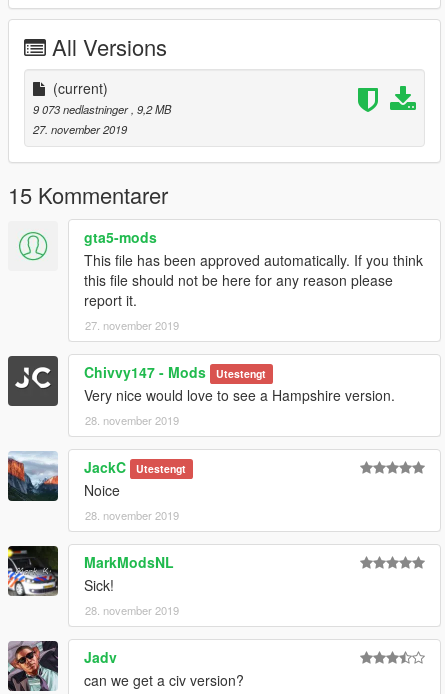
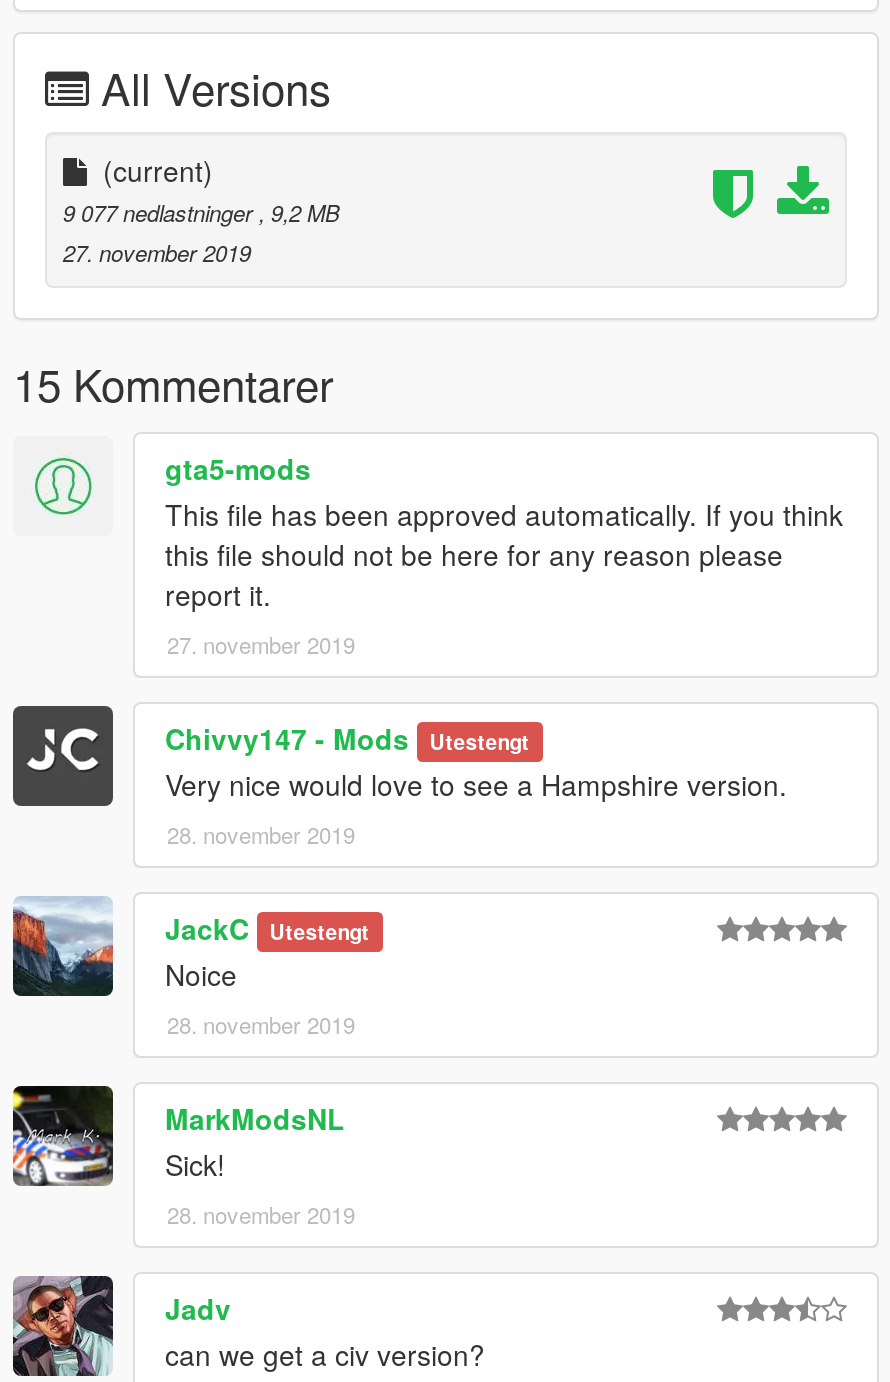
[33,101,171,117] 9 073 nedlastninger, 9,2 MB -> [63,196,339,228] 9 077 nedlastninger, 9,2 MB

